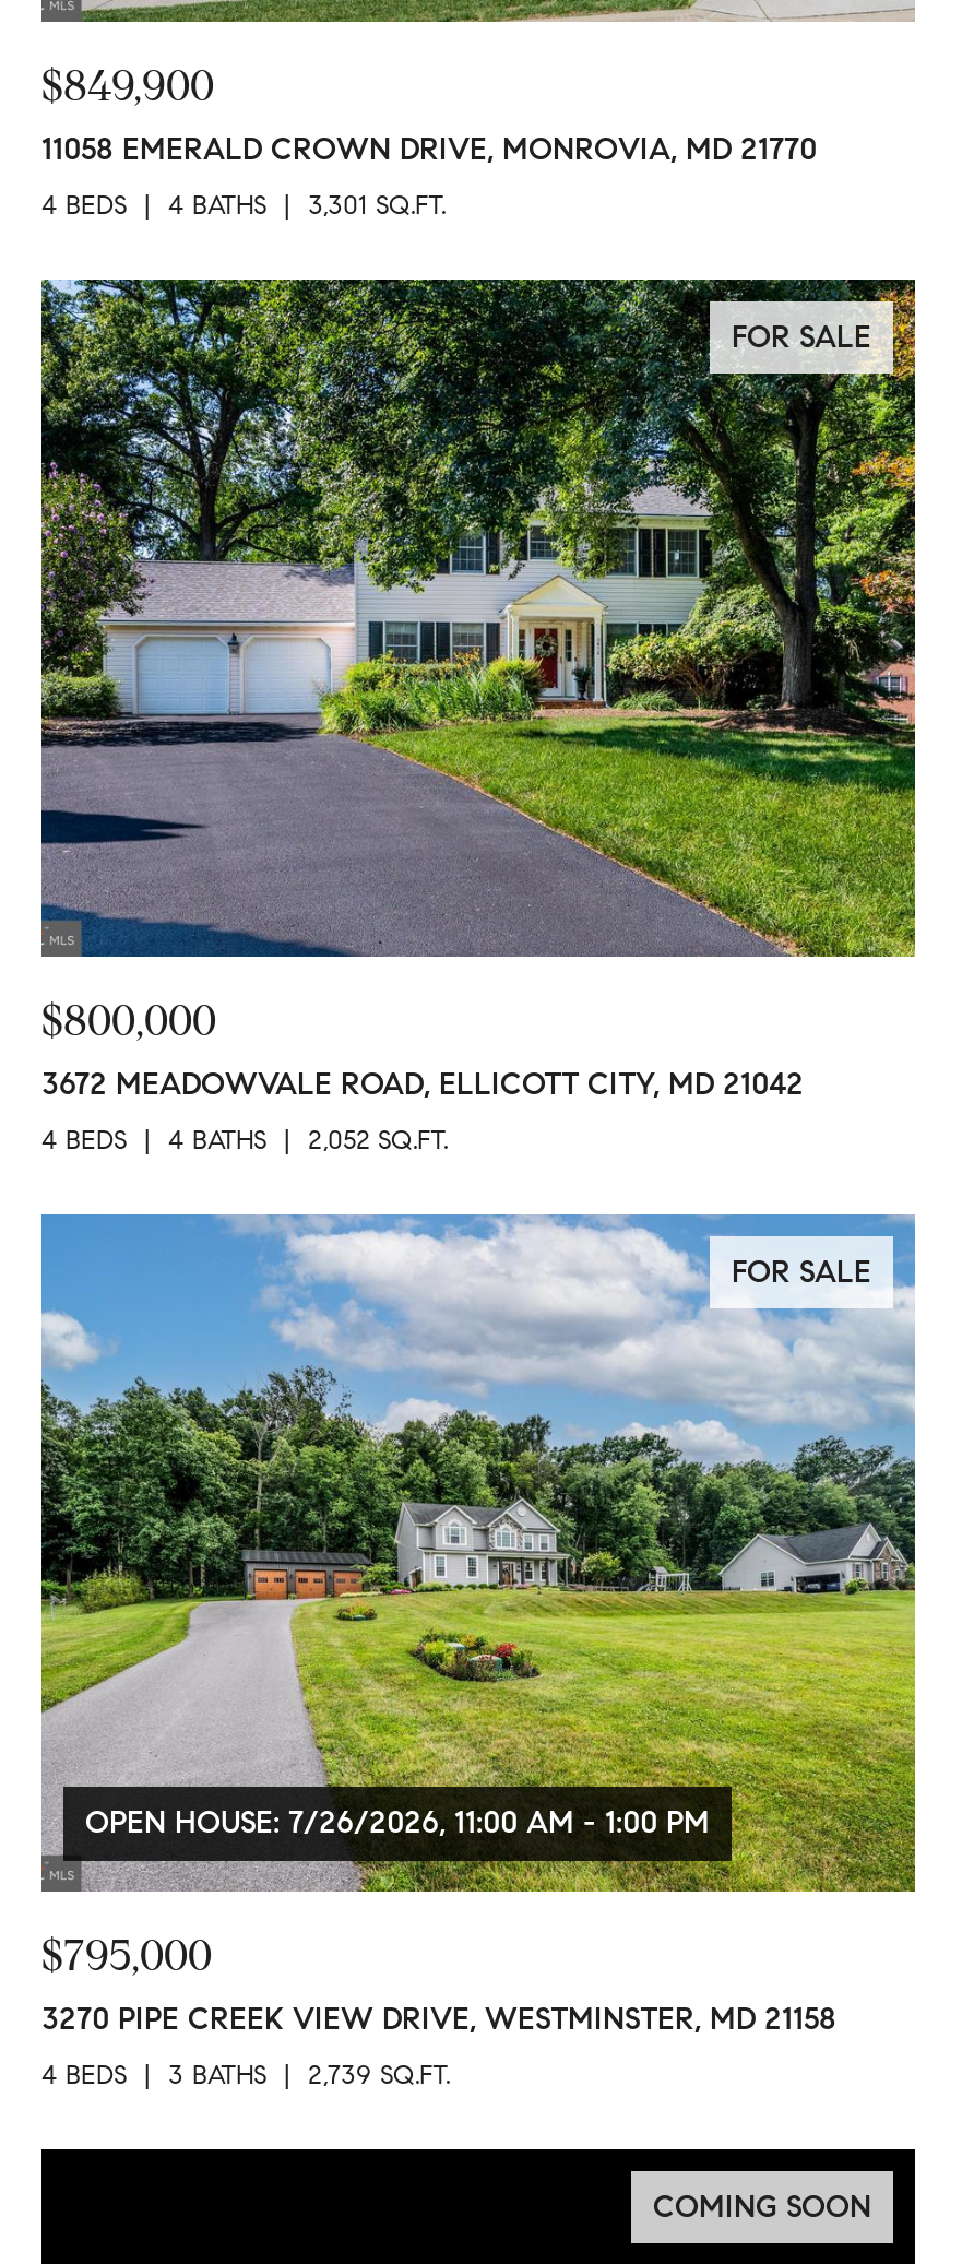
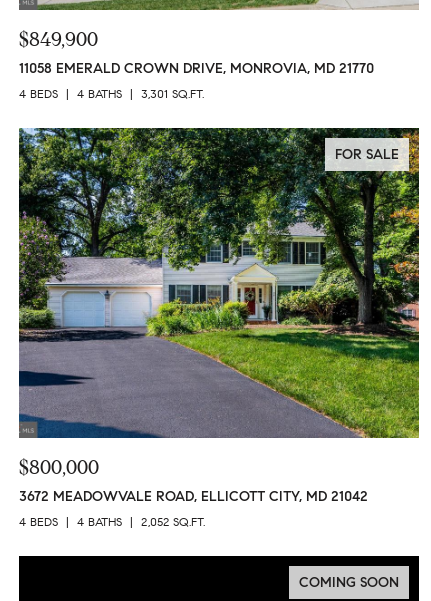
[39,1212,917,1894] [image] | FOR SALE -> none
[41,1804,836,2090] OPEN HOUSE: 7/26/2026, 11:00 AM - 1:00 PM | $795,000 | 3270 PIPE CREEK VIEW DRIVE, WESTMINSTER, MD 21158 | 4 BEDS | 3 BATHS | 2,739 SQ.FT. -> none

